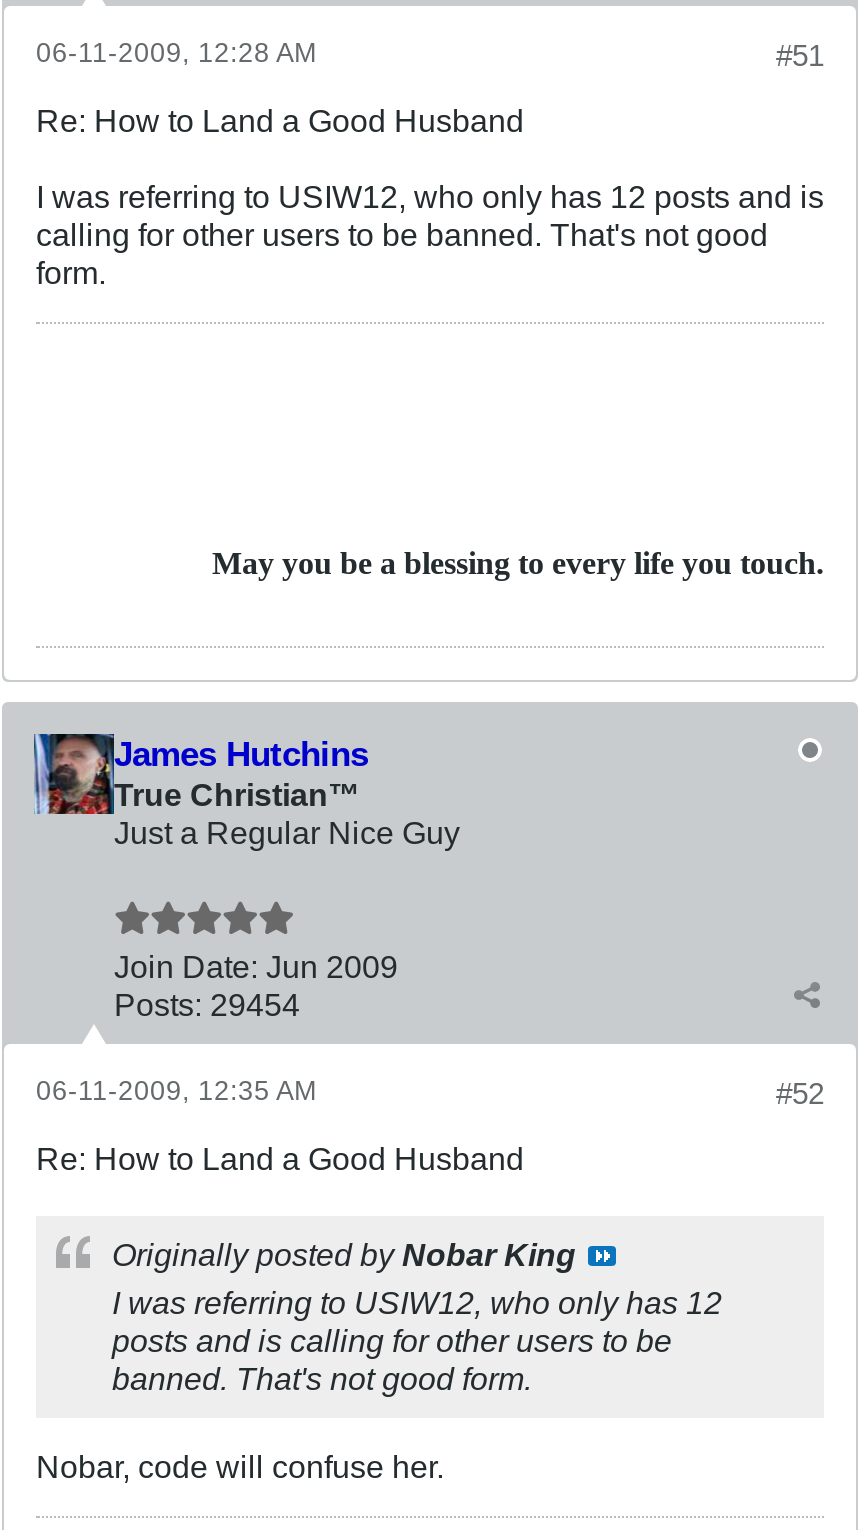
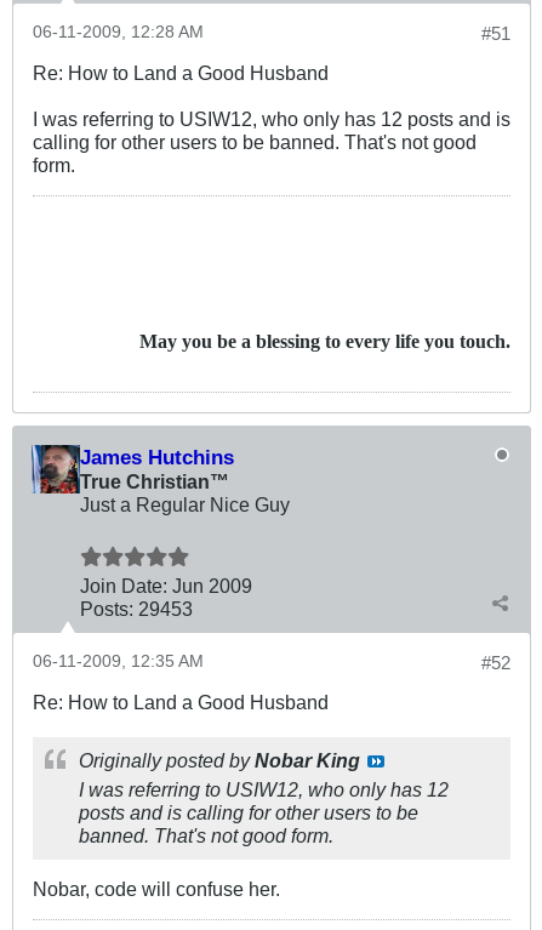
[114,987,300,1023] Posts: 29454 -> [80,598,193,620] Posts: 29453

